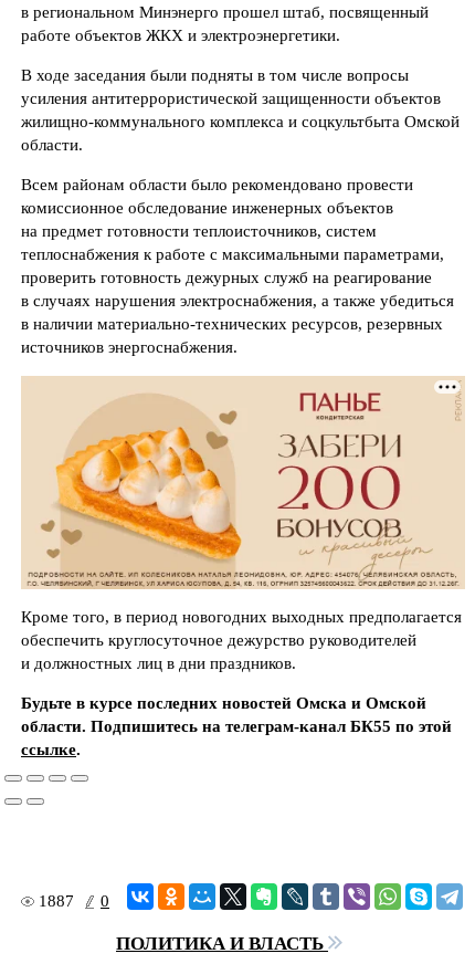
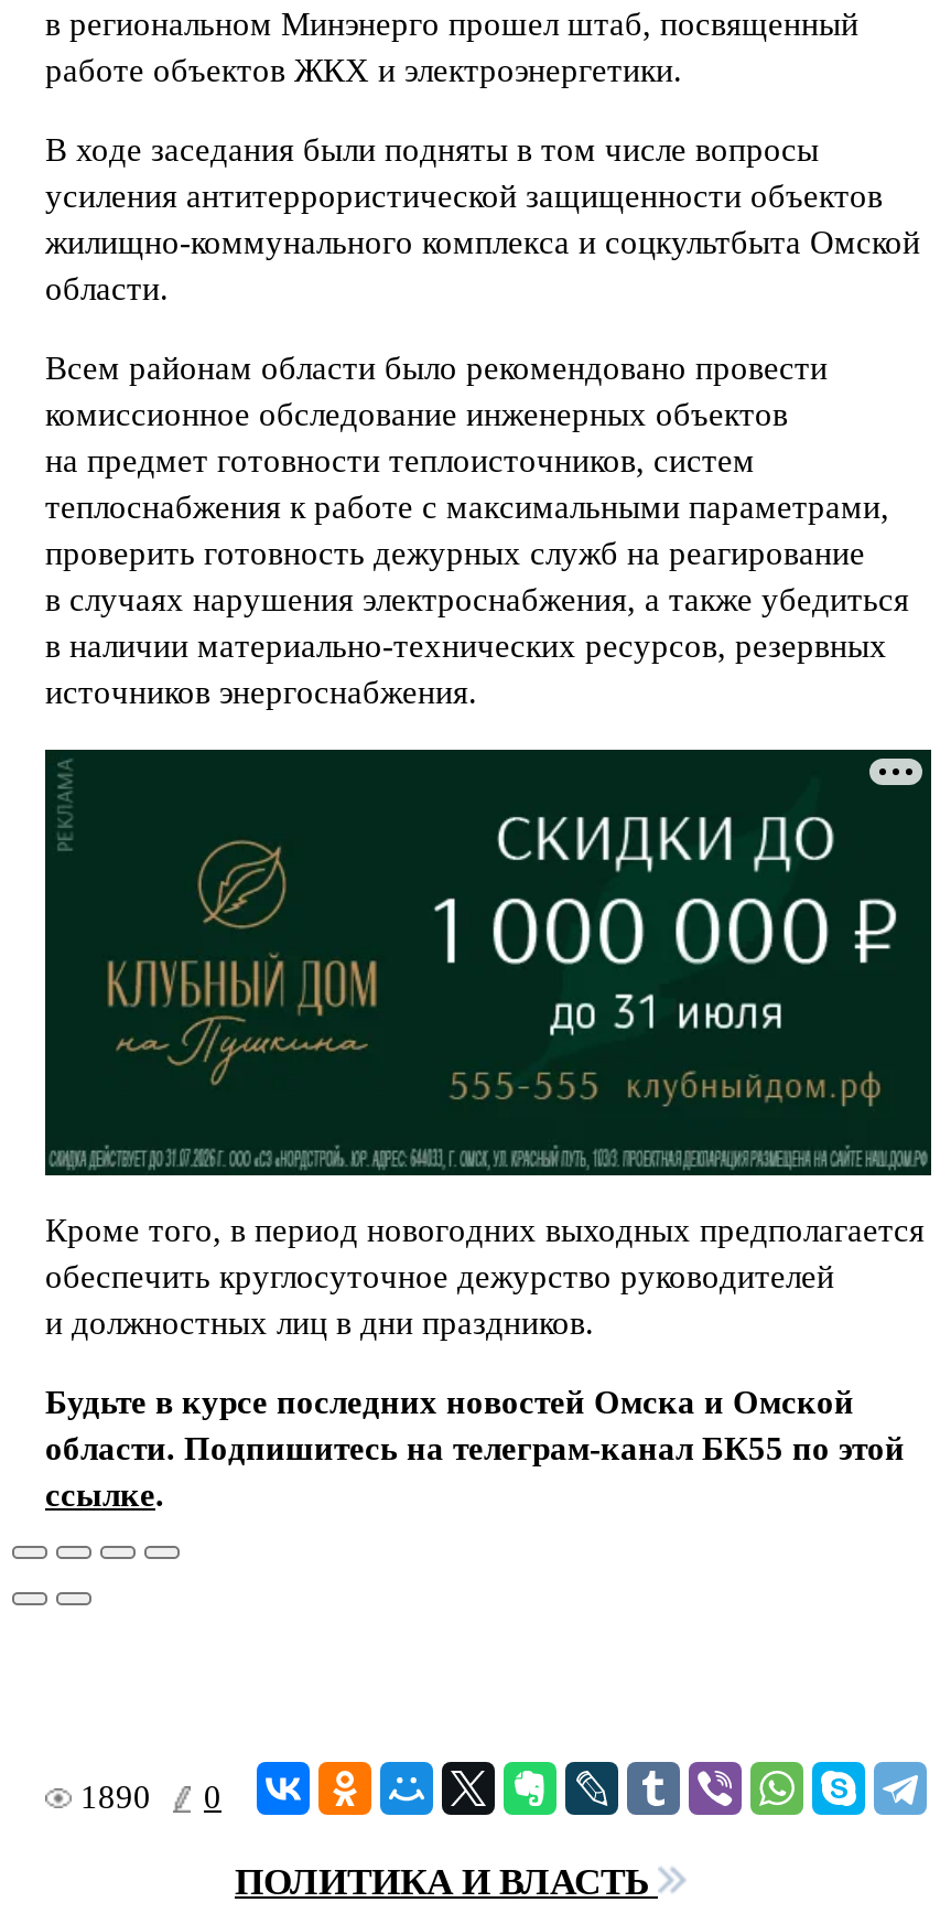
[21,376,465,589] [image] -> [43,748,933,1178] [image]
[39,892,109,910] 1887 0 -> [80,1780,221,1815] 1890 0

